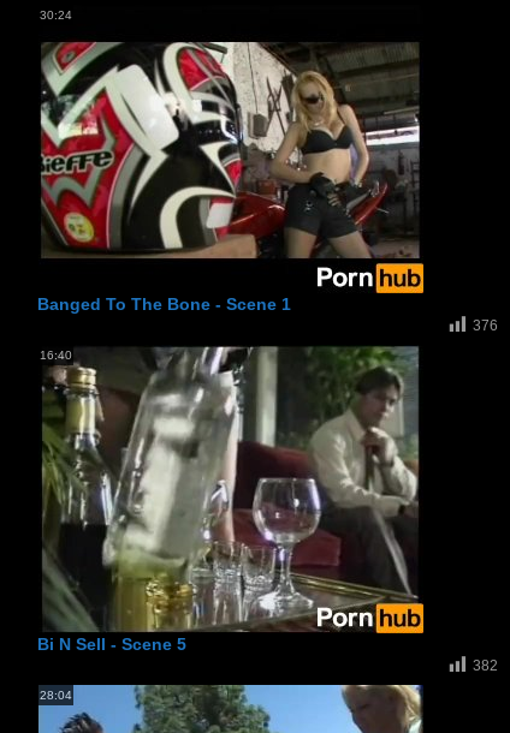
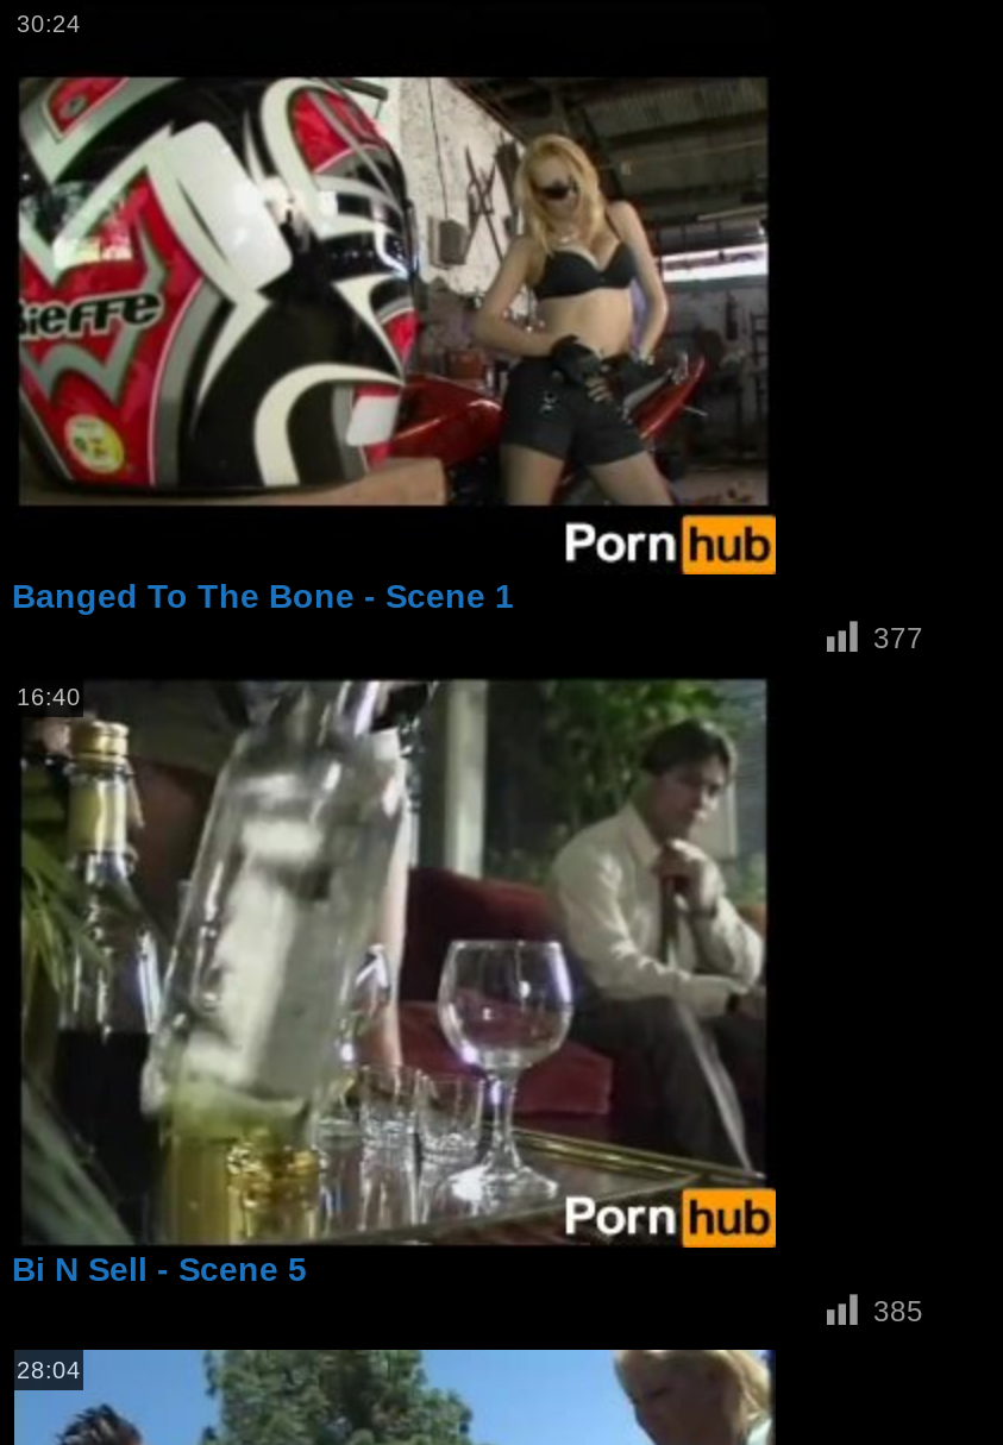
[473,317,498,334] 376 -> [873,622,923,656] 377
[473,658,498,674] 382 -> [873,1296,923,1329] 385

